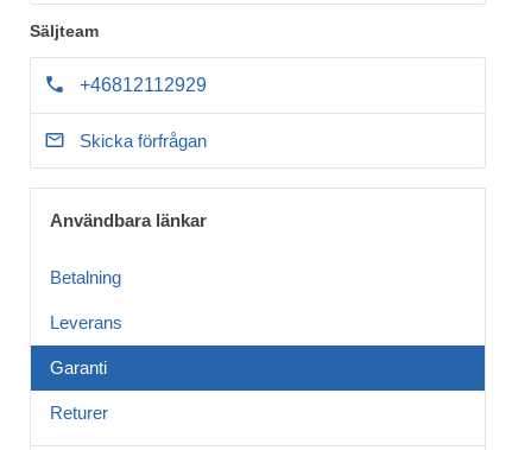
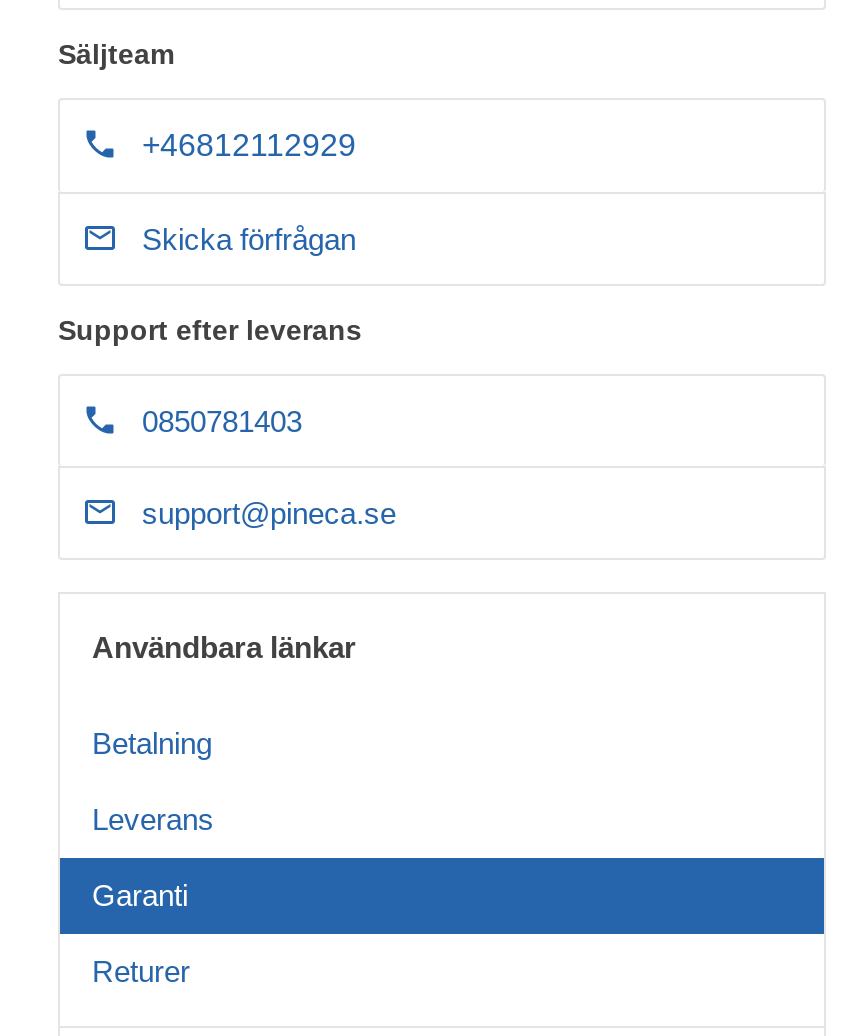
none -> [58,314,396,530] Support efter leverans | 0850781403 | support@pineca.se

